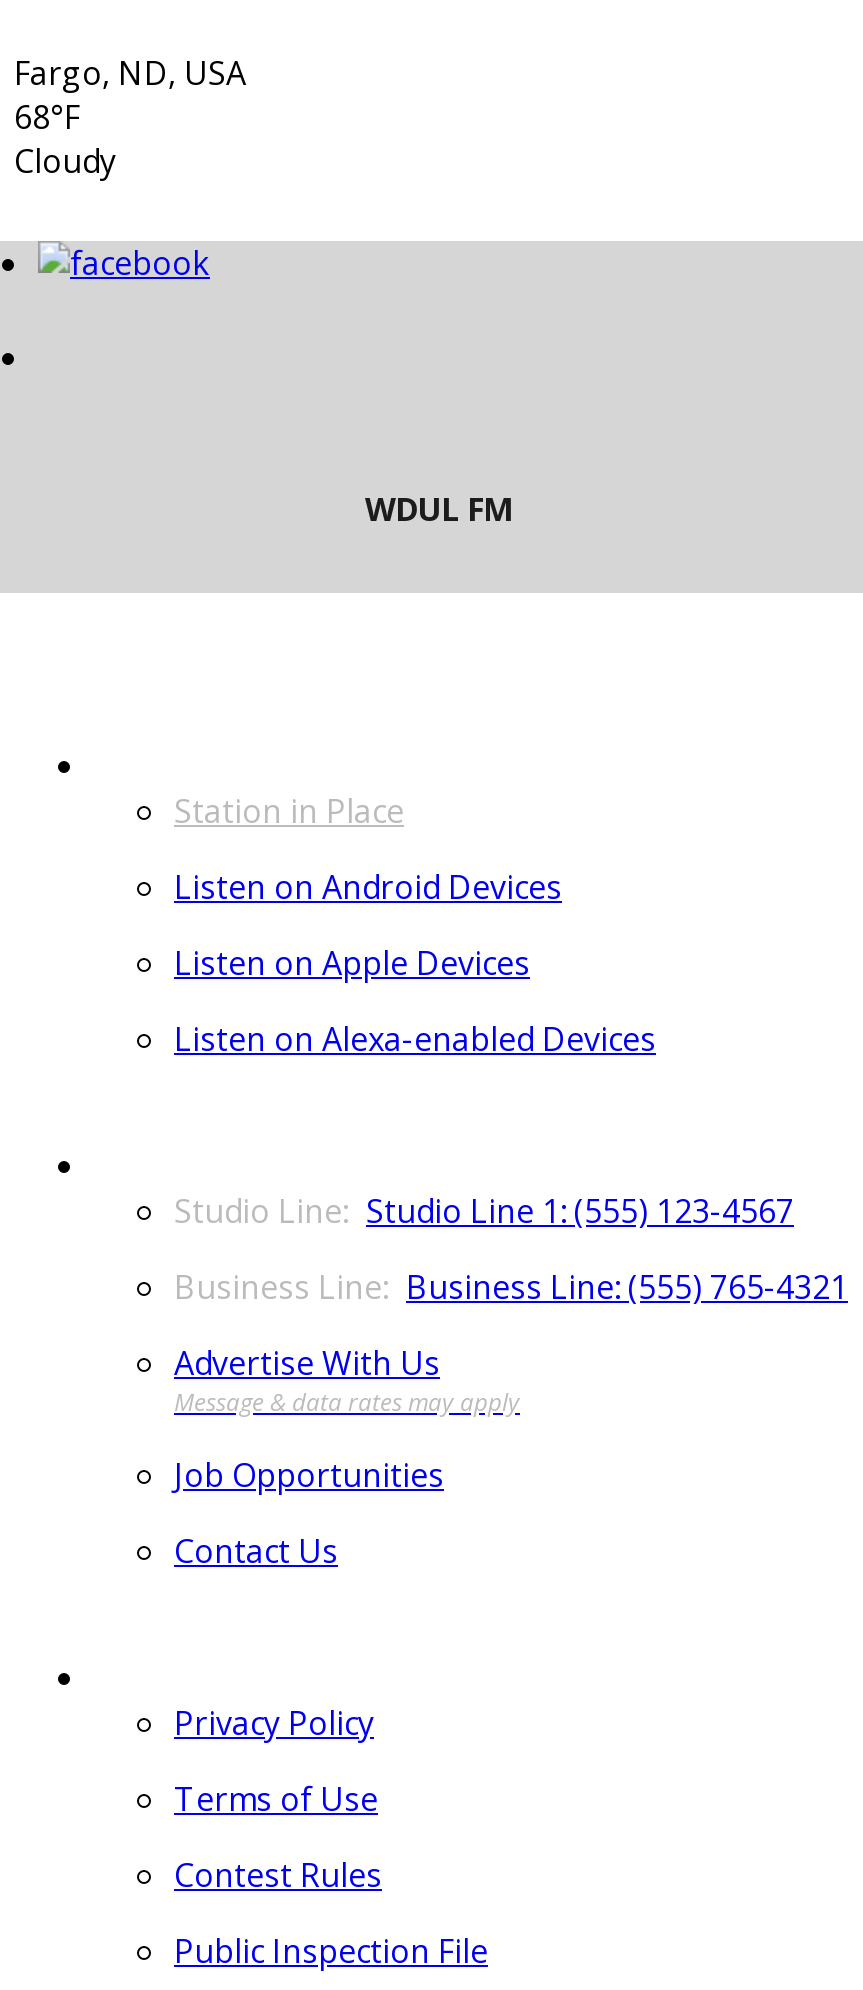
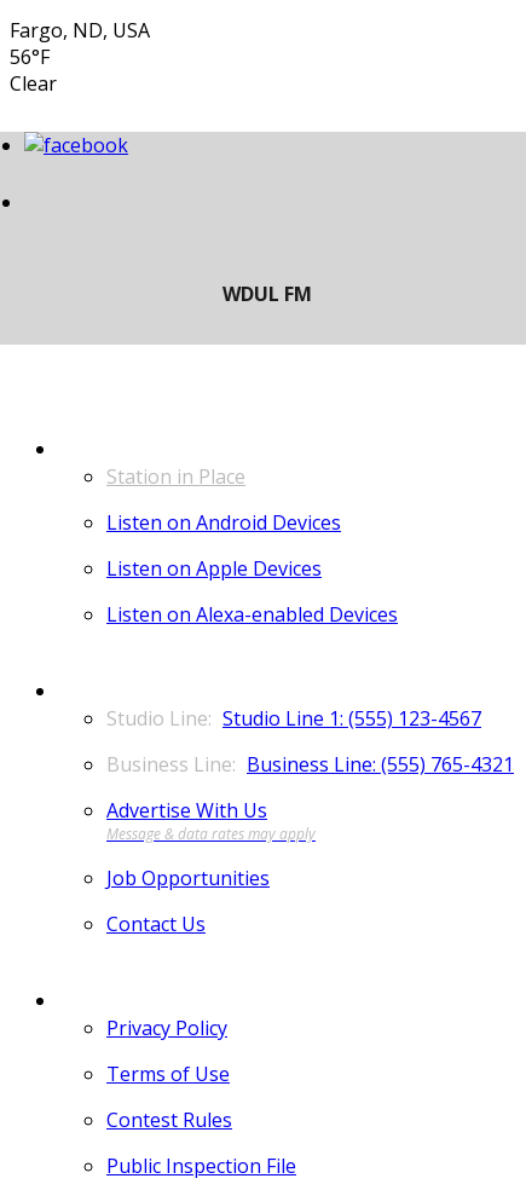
[14,96,116,184] 68°F | Cloudy -> [10,44,57,97] 56°F | Clear

